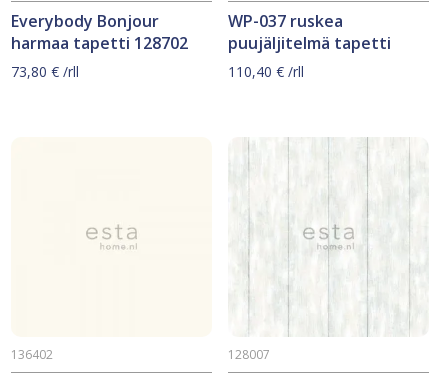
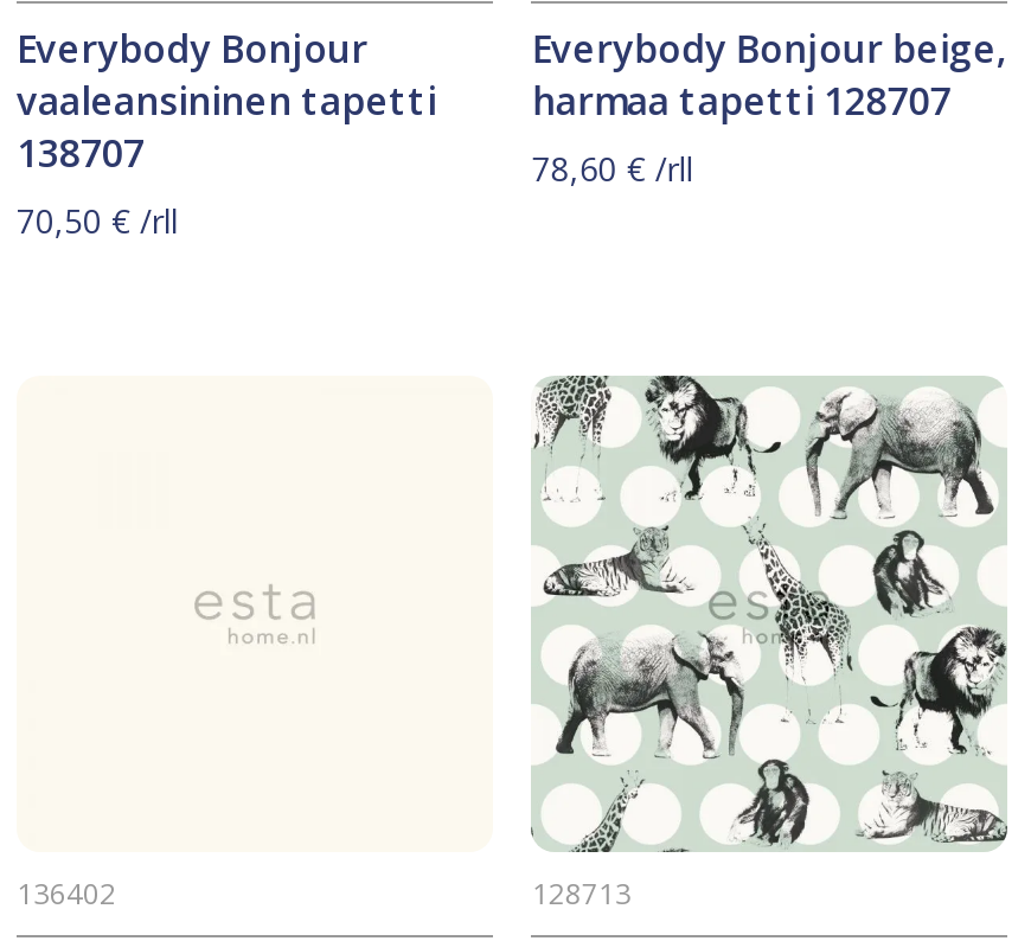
[228,10,391,54] WP-037 ruskea | puujäljitelmä tapetti -> [532,24,1006,128] Everybody Bonjour beige, | harmaa tapetti 128707
[11,32,188,54] harmaa tapetti 128702 -> [17,76,436,180] vaaleansininen tapetti | 138707
none -> [531,375,1010,853] [image]
[11,62,79,81] 73,80 €/rll -> [17,199,178,244] 70,50 €/rll
[228,62,304,81] 110,40 €/rll -> [532,147,693,192] 78,60 €/rll
[228,346,270,363] 128007 -> [532,873,631,913] 128713

